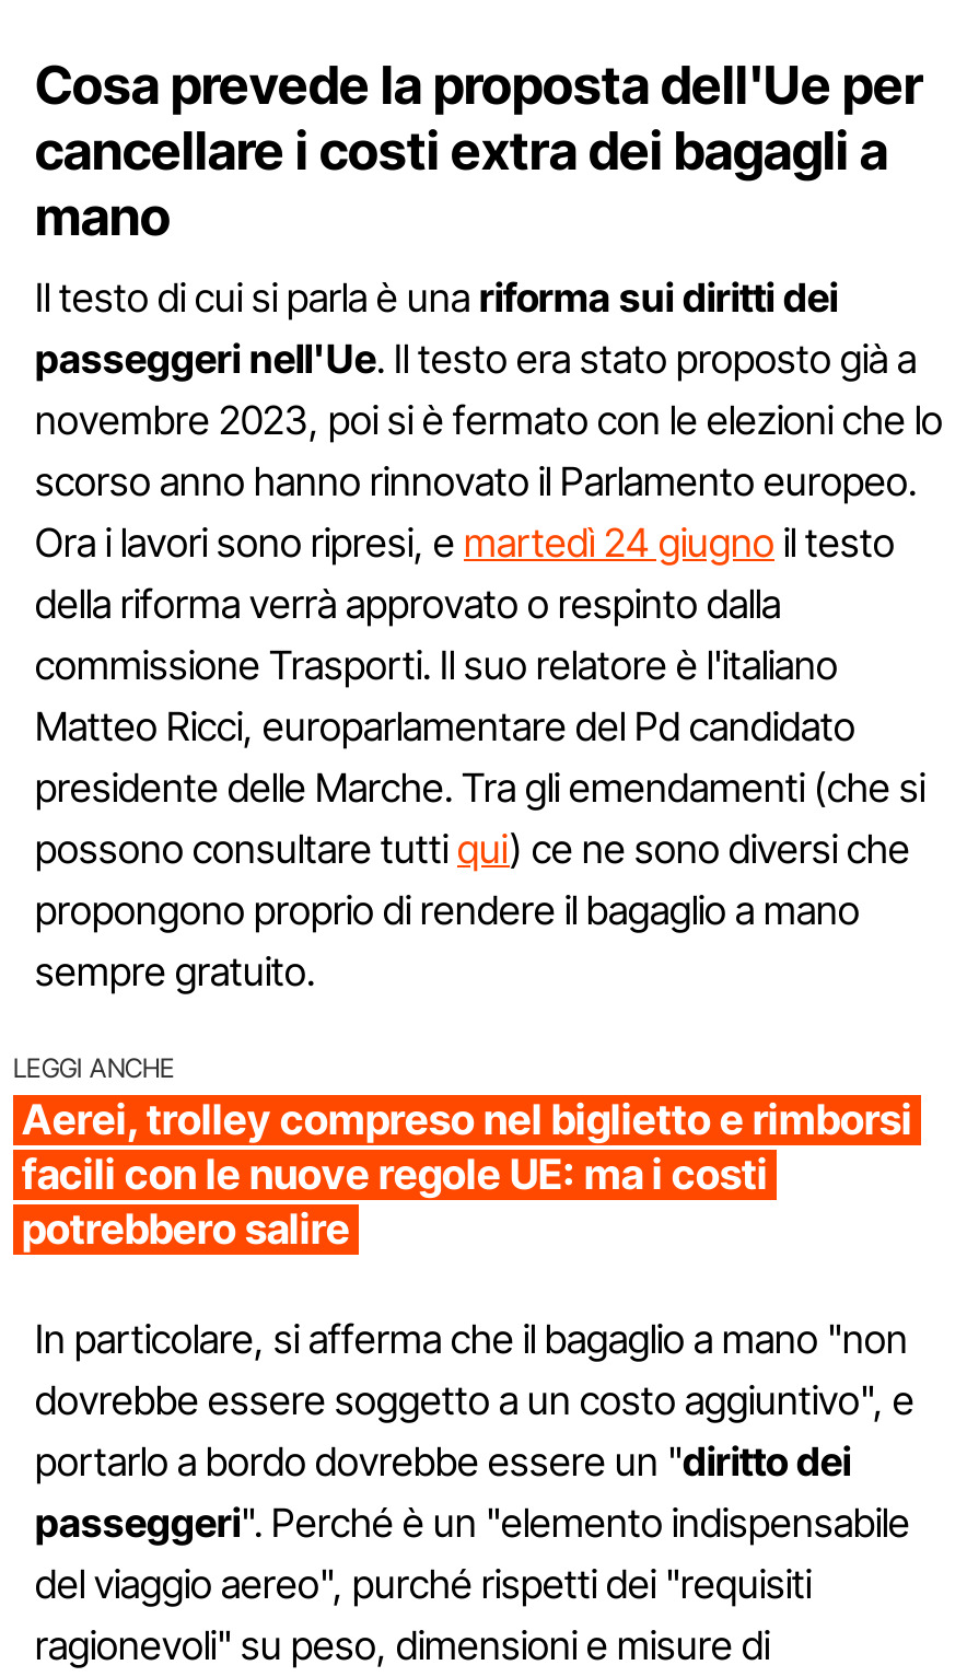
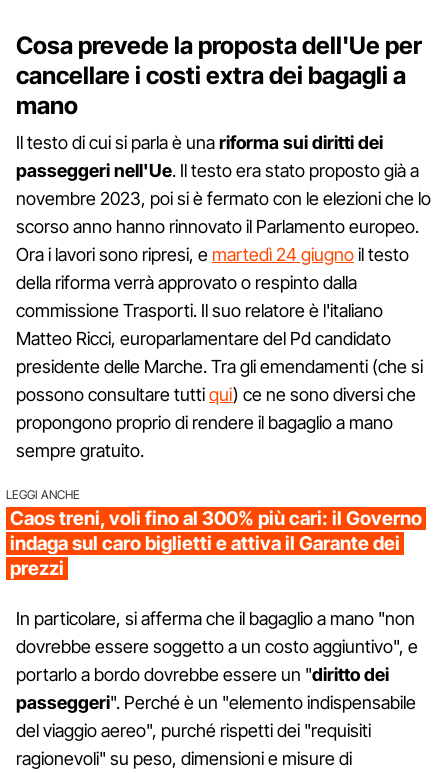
[22,1095,912,1255] Aerei, trolley compreso nel biglietto e rimborsi | facili con le nuove regole UE: ma i costi | potrebbero salire -> [10,507,422,580] Caos treni, voli fino al 300% più cari: il Governo | indaga sul caro biglietti e attiva il Garante dei | prezzi

